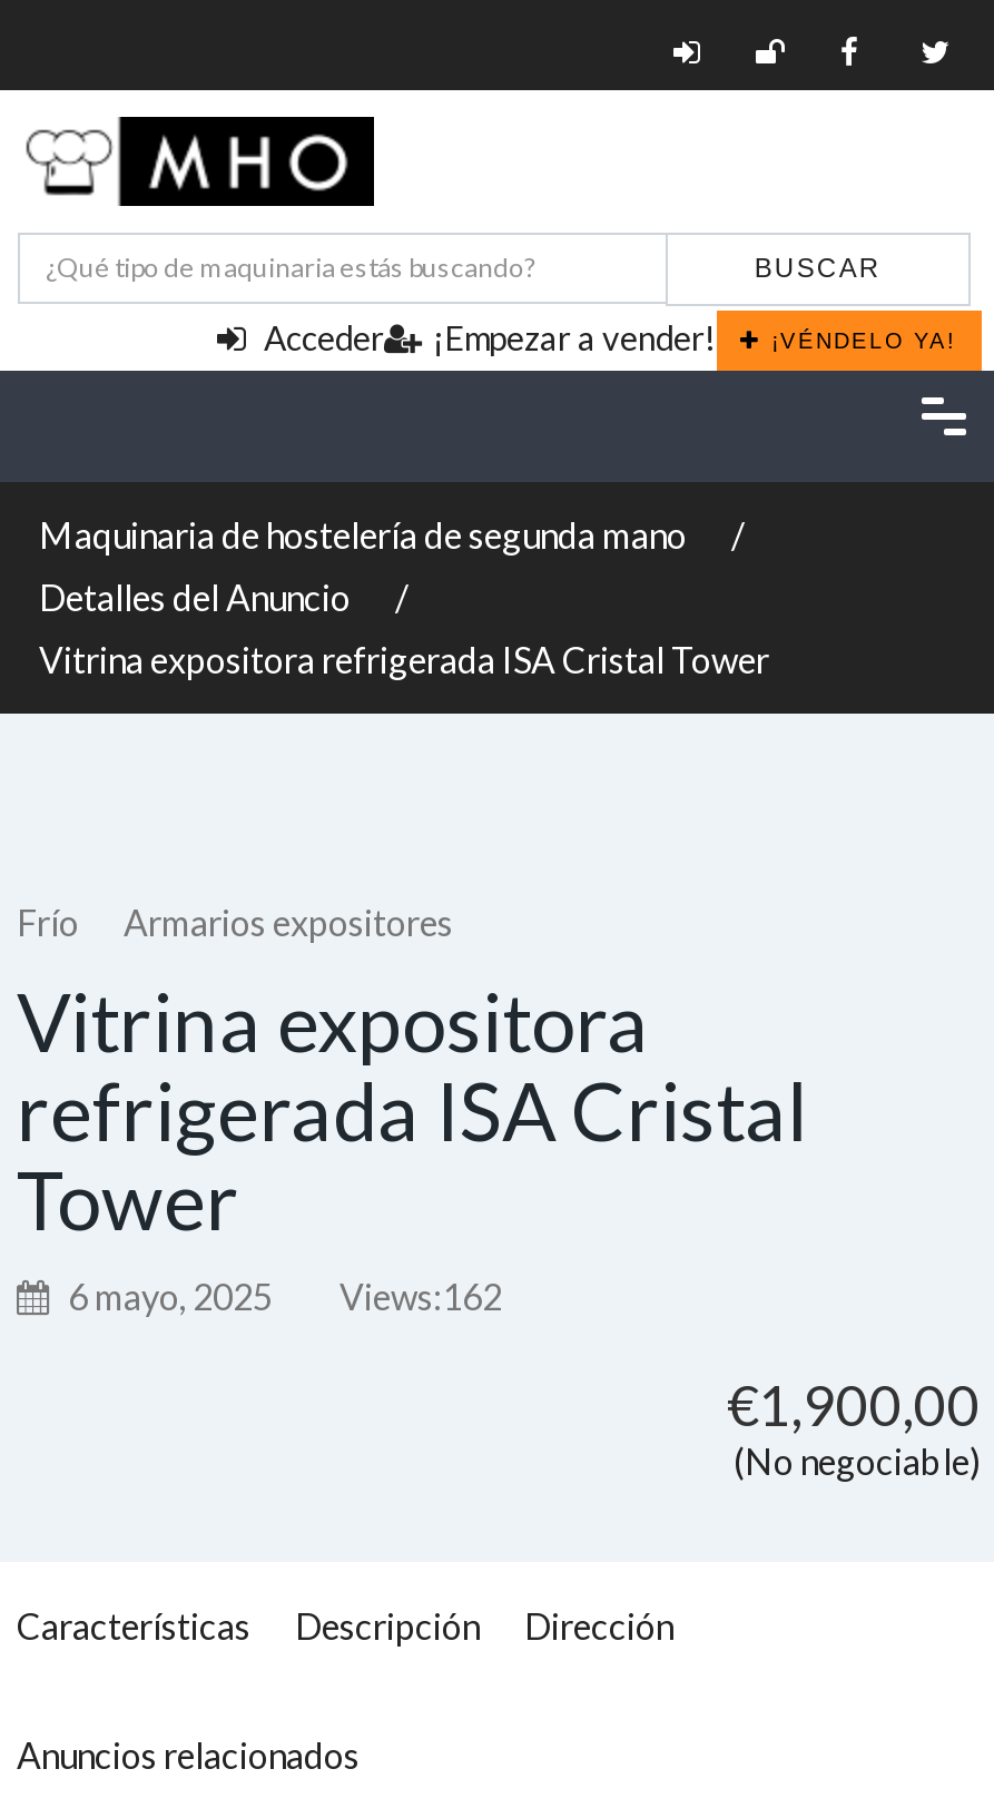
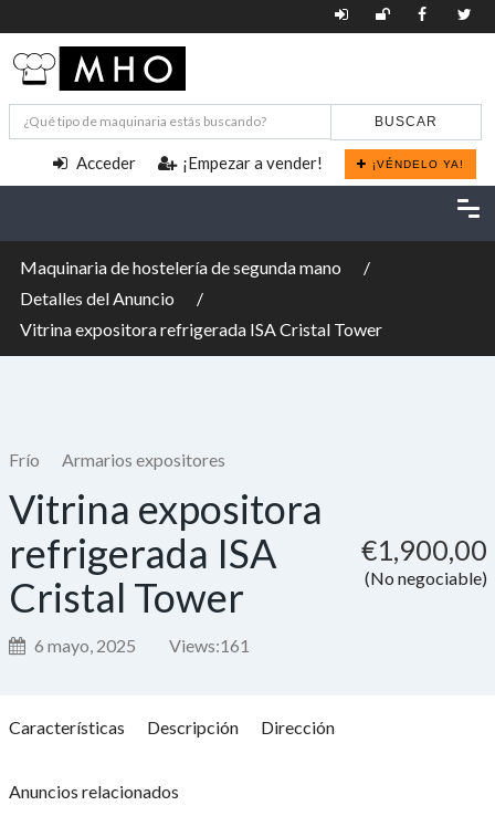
[61,1276,502,1318] 6 mayo, 2025 Views:162 -> [30,635,249,656] 6 mayo, 2025 Views:161
moved [727,1372,981,1483] -> [361,533,487,589]: €1,900,00 | (No negociable)

